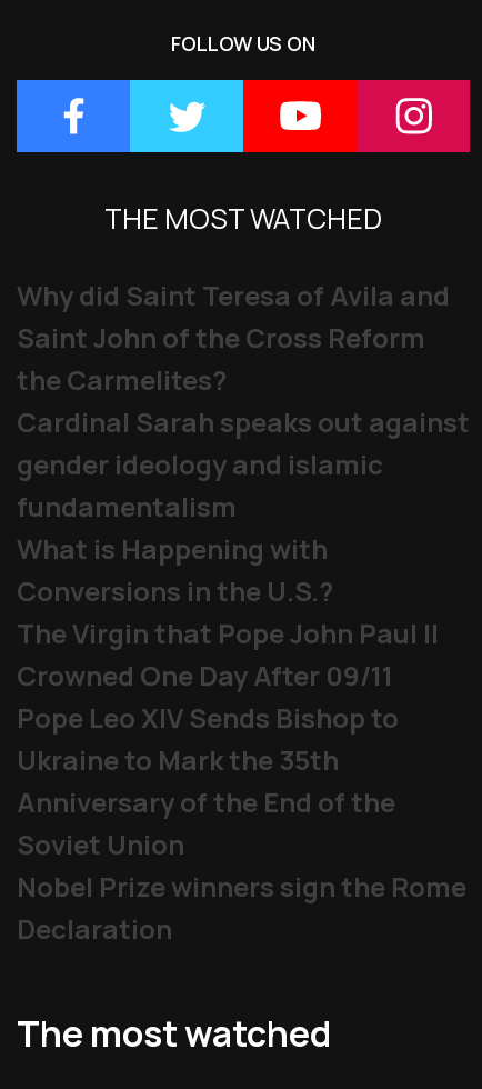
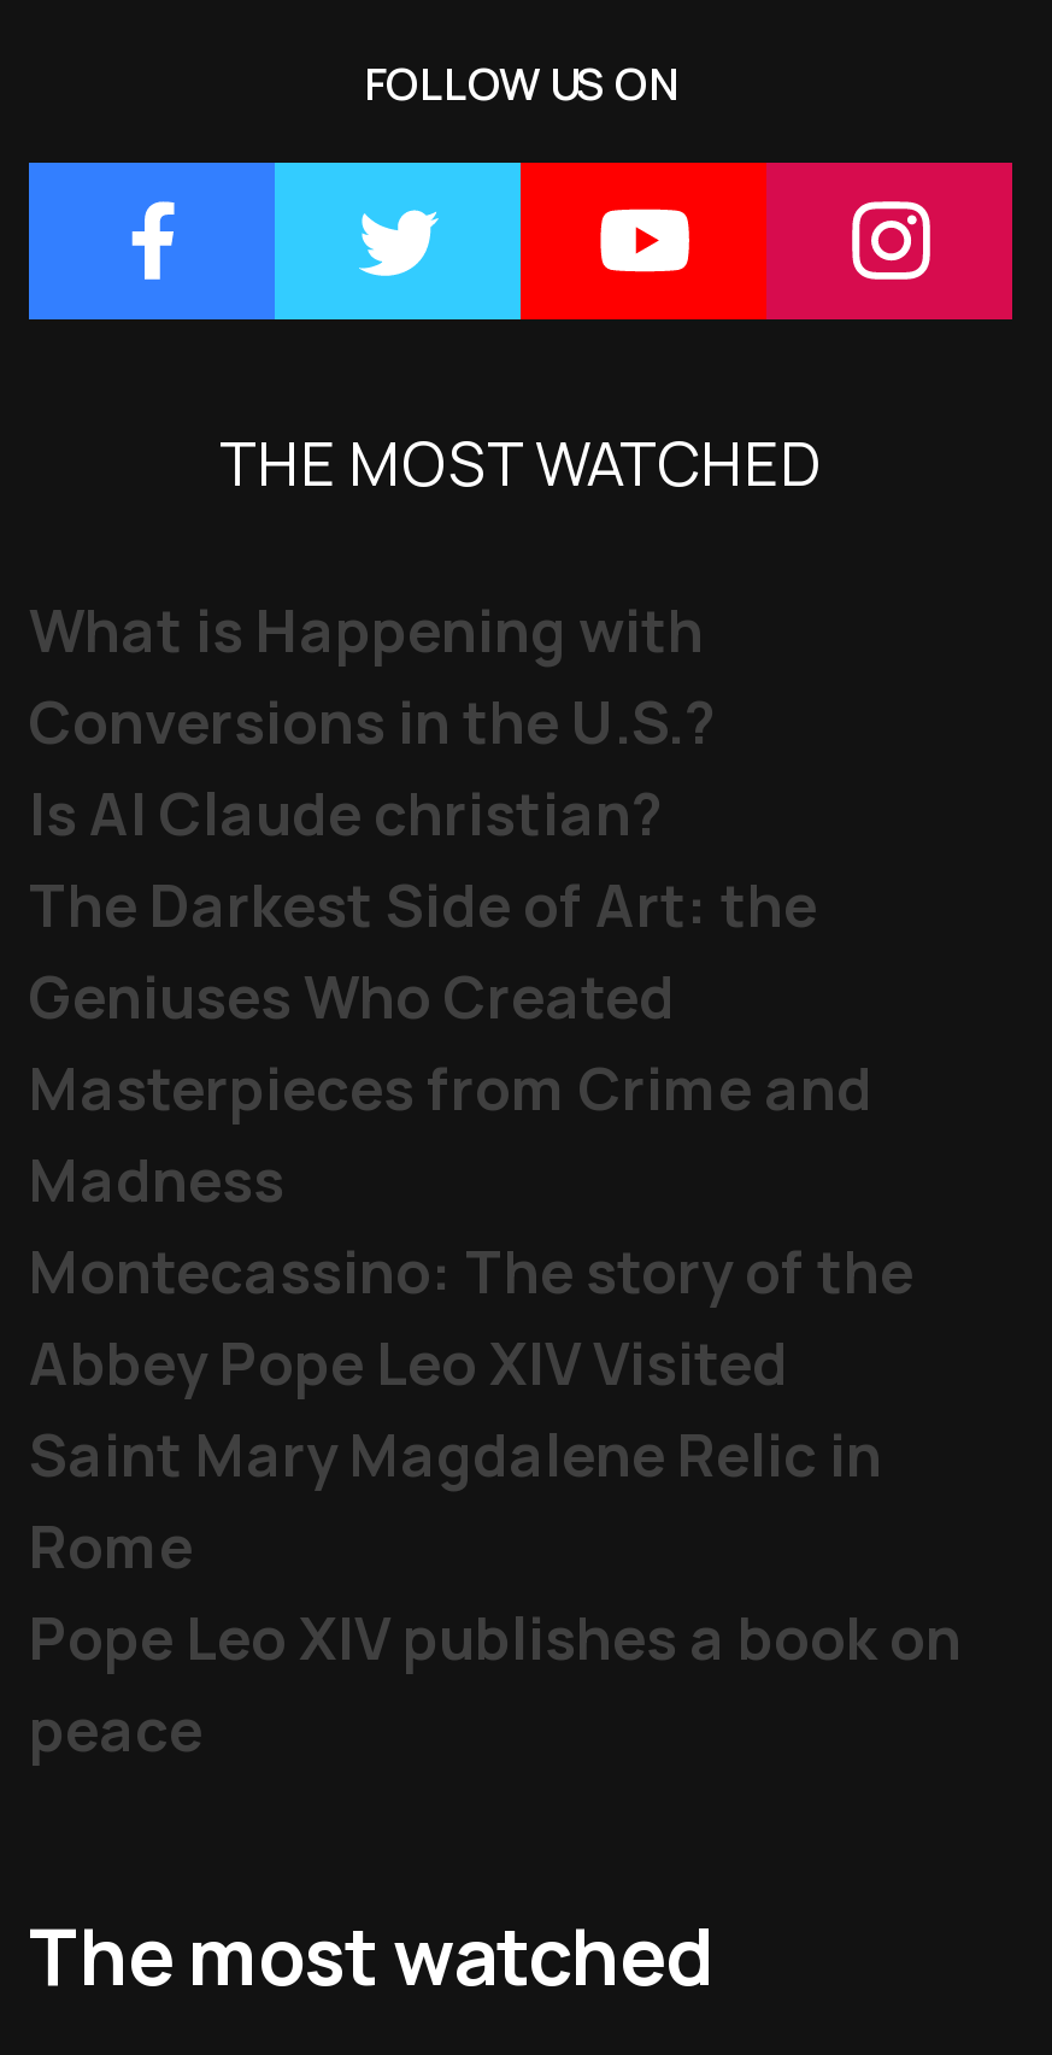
[17,277,470,524] Why did Saint Teresa of Avila and | Saint John of the Cross Reform | the Carmelites? | Cardinal Sarah speaks out against | gender ideology and islamic | fundamentalism -> none
moved [17,530,333,609] -> [29,589,716,761]: What is Happening with | Conversions in the U.S.?
[17,615,466,947] The Virgin that Pope John Paul II | Crowned One Day After 09/11 | Pope Leo XIV Sends Bishop to | Ukraine to Mark the 35th | Anniversary of the End of the | Soviet Union | Nobel Prize winners sign the Rome | Declaration -> [29,773,962,1768] Is AI Claude christian? | The Darkest Side of Art: the | Geniuses Who Created | Masterpieces from Crime and | Madness | Montecassino: The story of the | Abbey Pope Leo XIV Visited | Saint Mary Magdalene Relic in | Rome | Pope Leo XIV publishes a book on | peace

